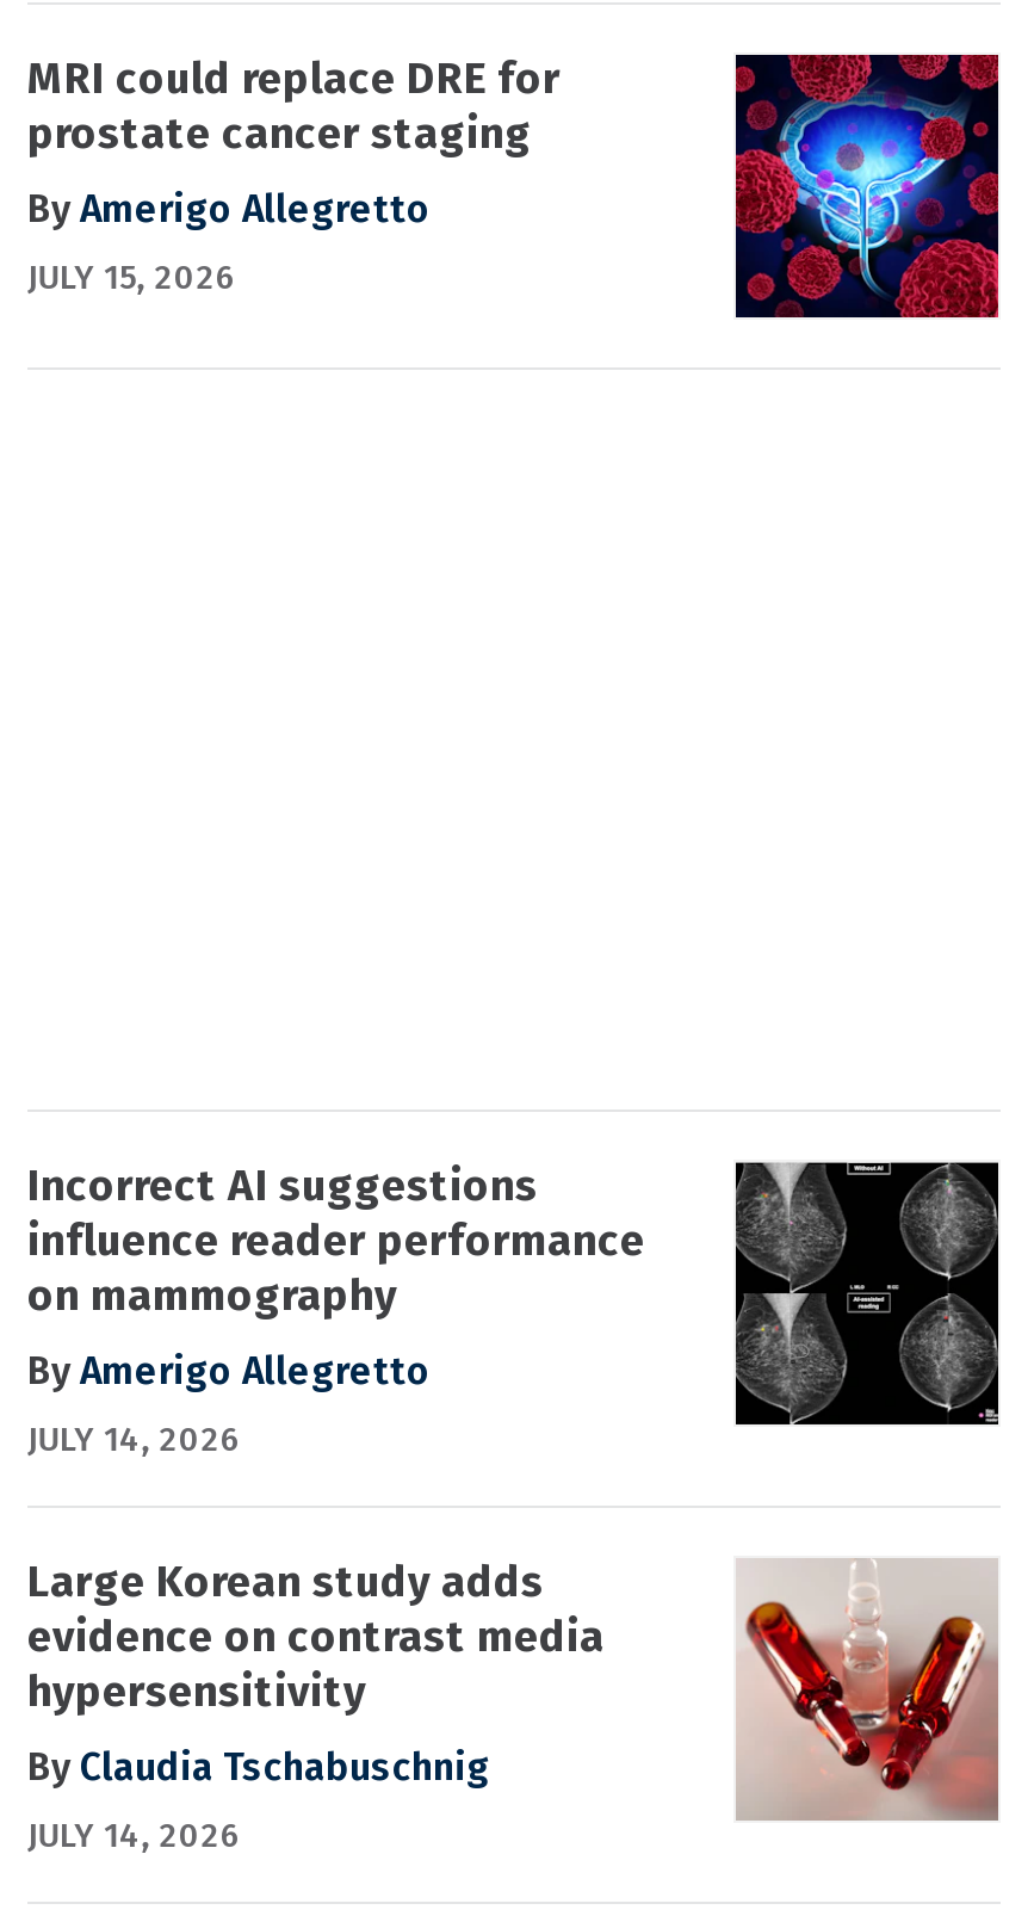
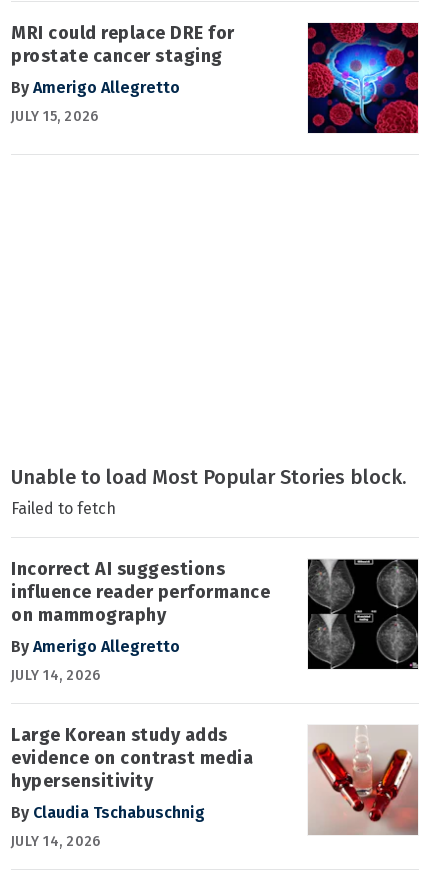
none -> [11,465,406,518] Unable to load Most Popular Stories block. | Failed to fetch

